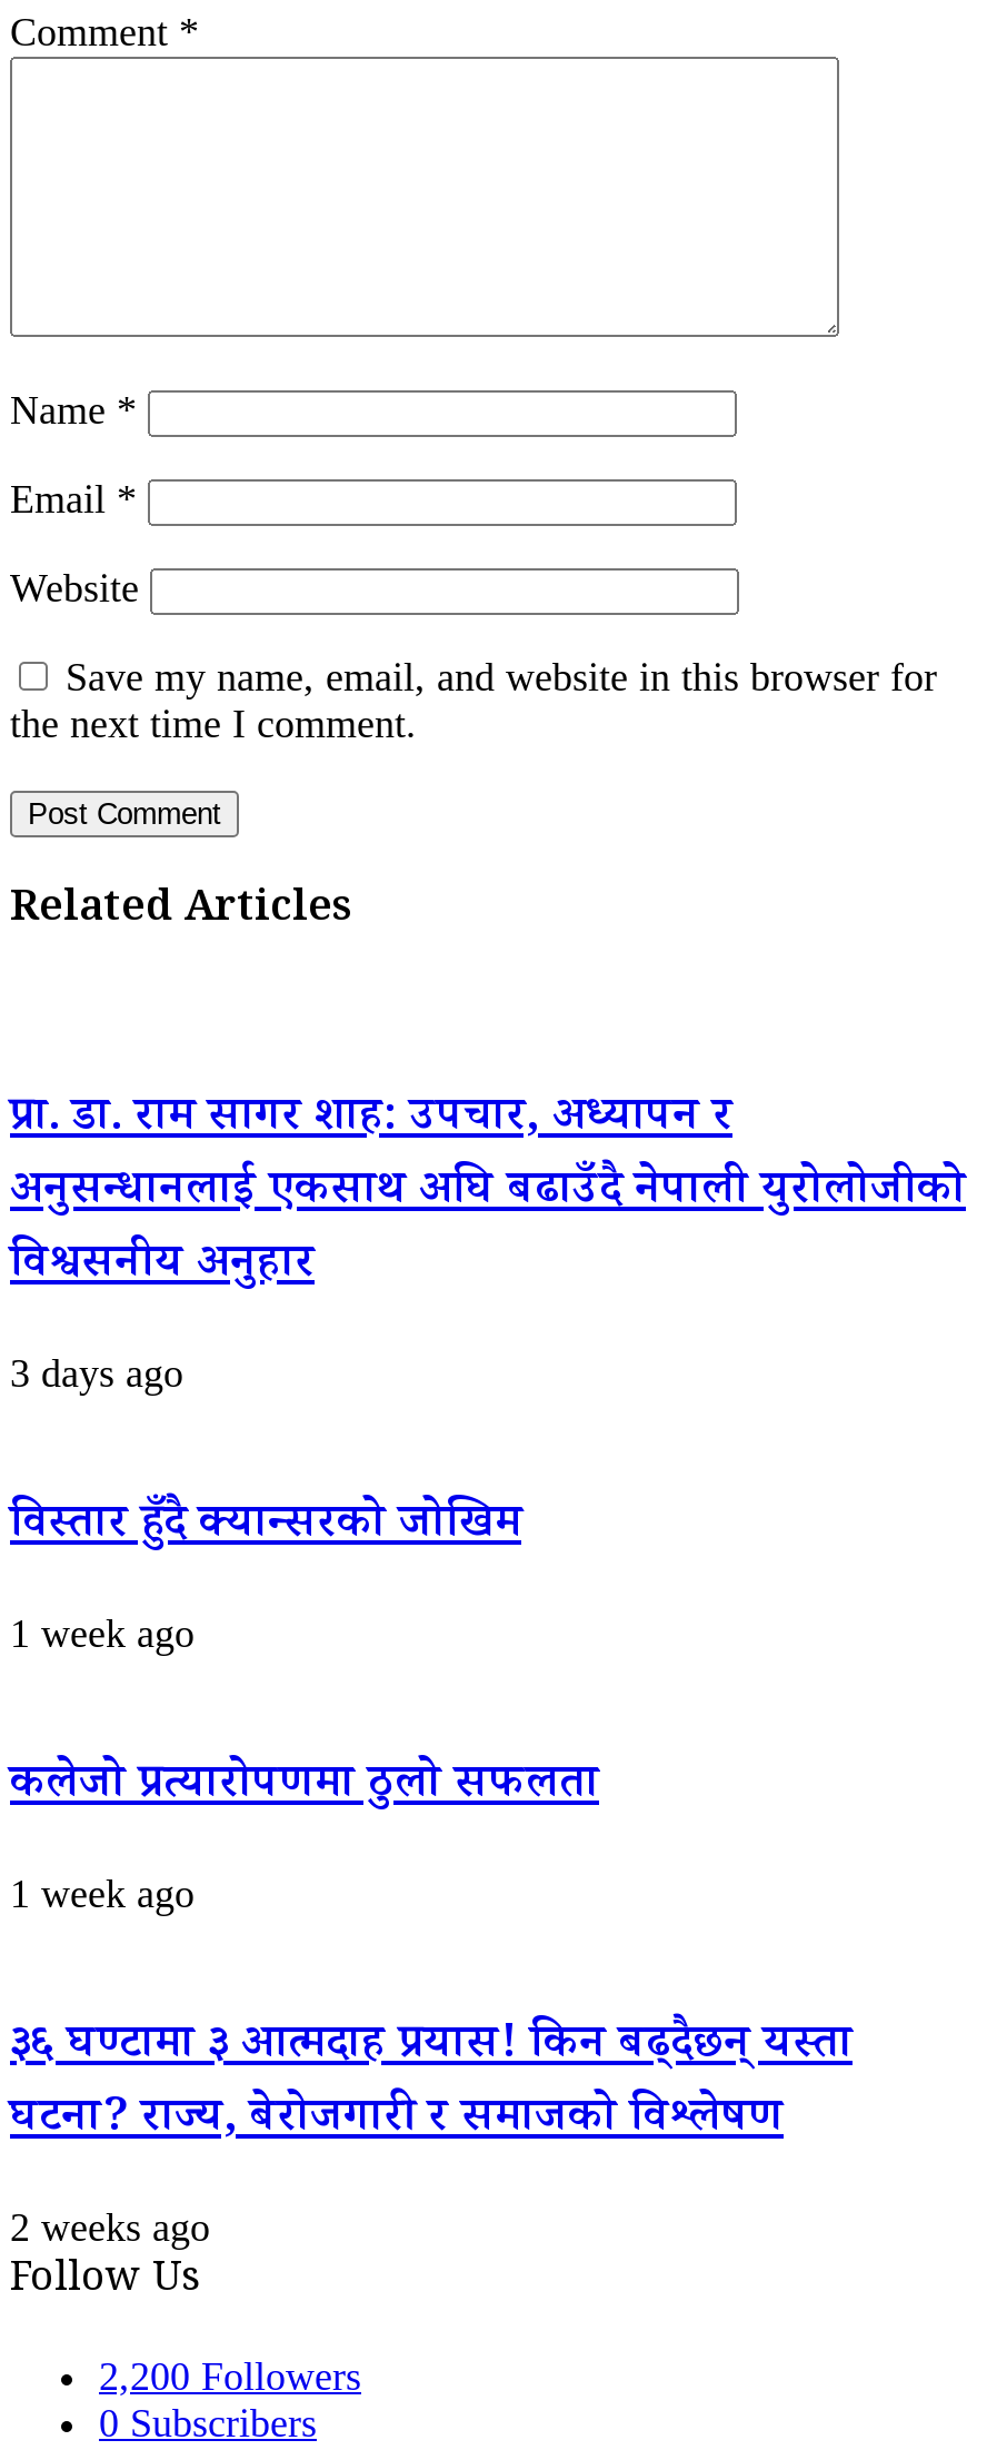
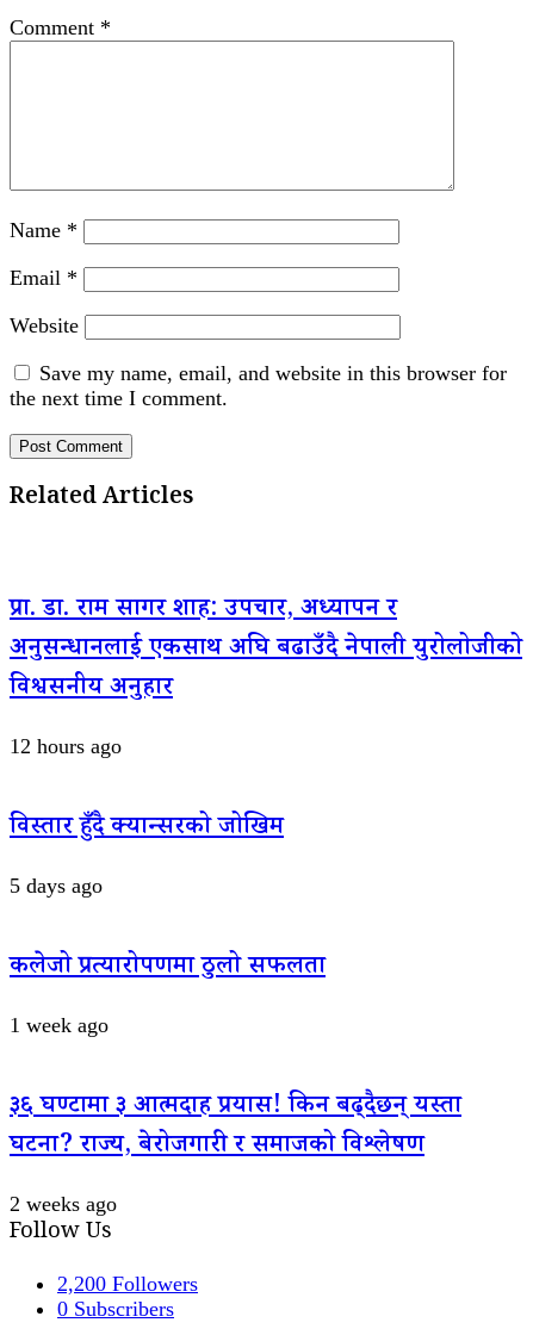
[10,1350,183,1395] 3 days ago -> [10,734,122,757] 12 hours ago
[10,1611,195,1655] 1 week ago -> [10,873,103,897] 5 days ago

